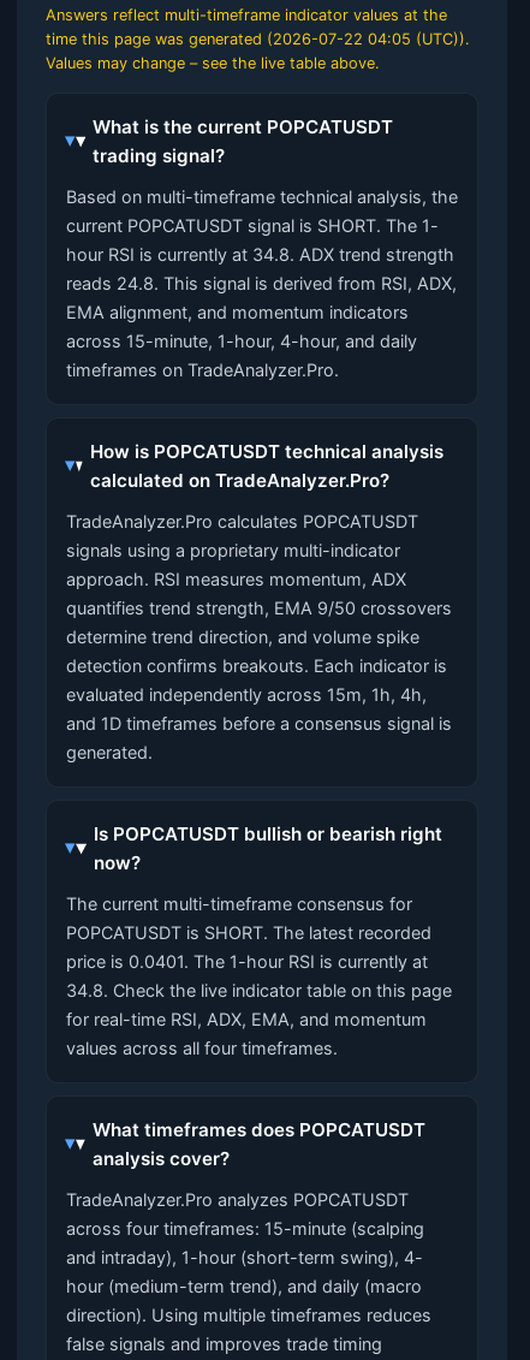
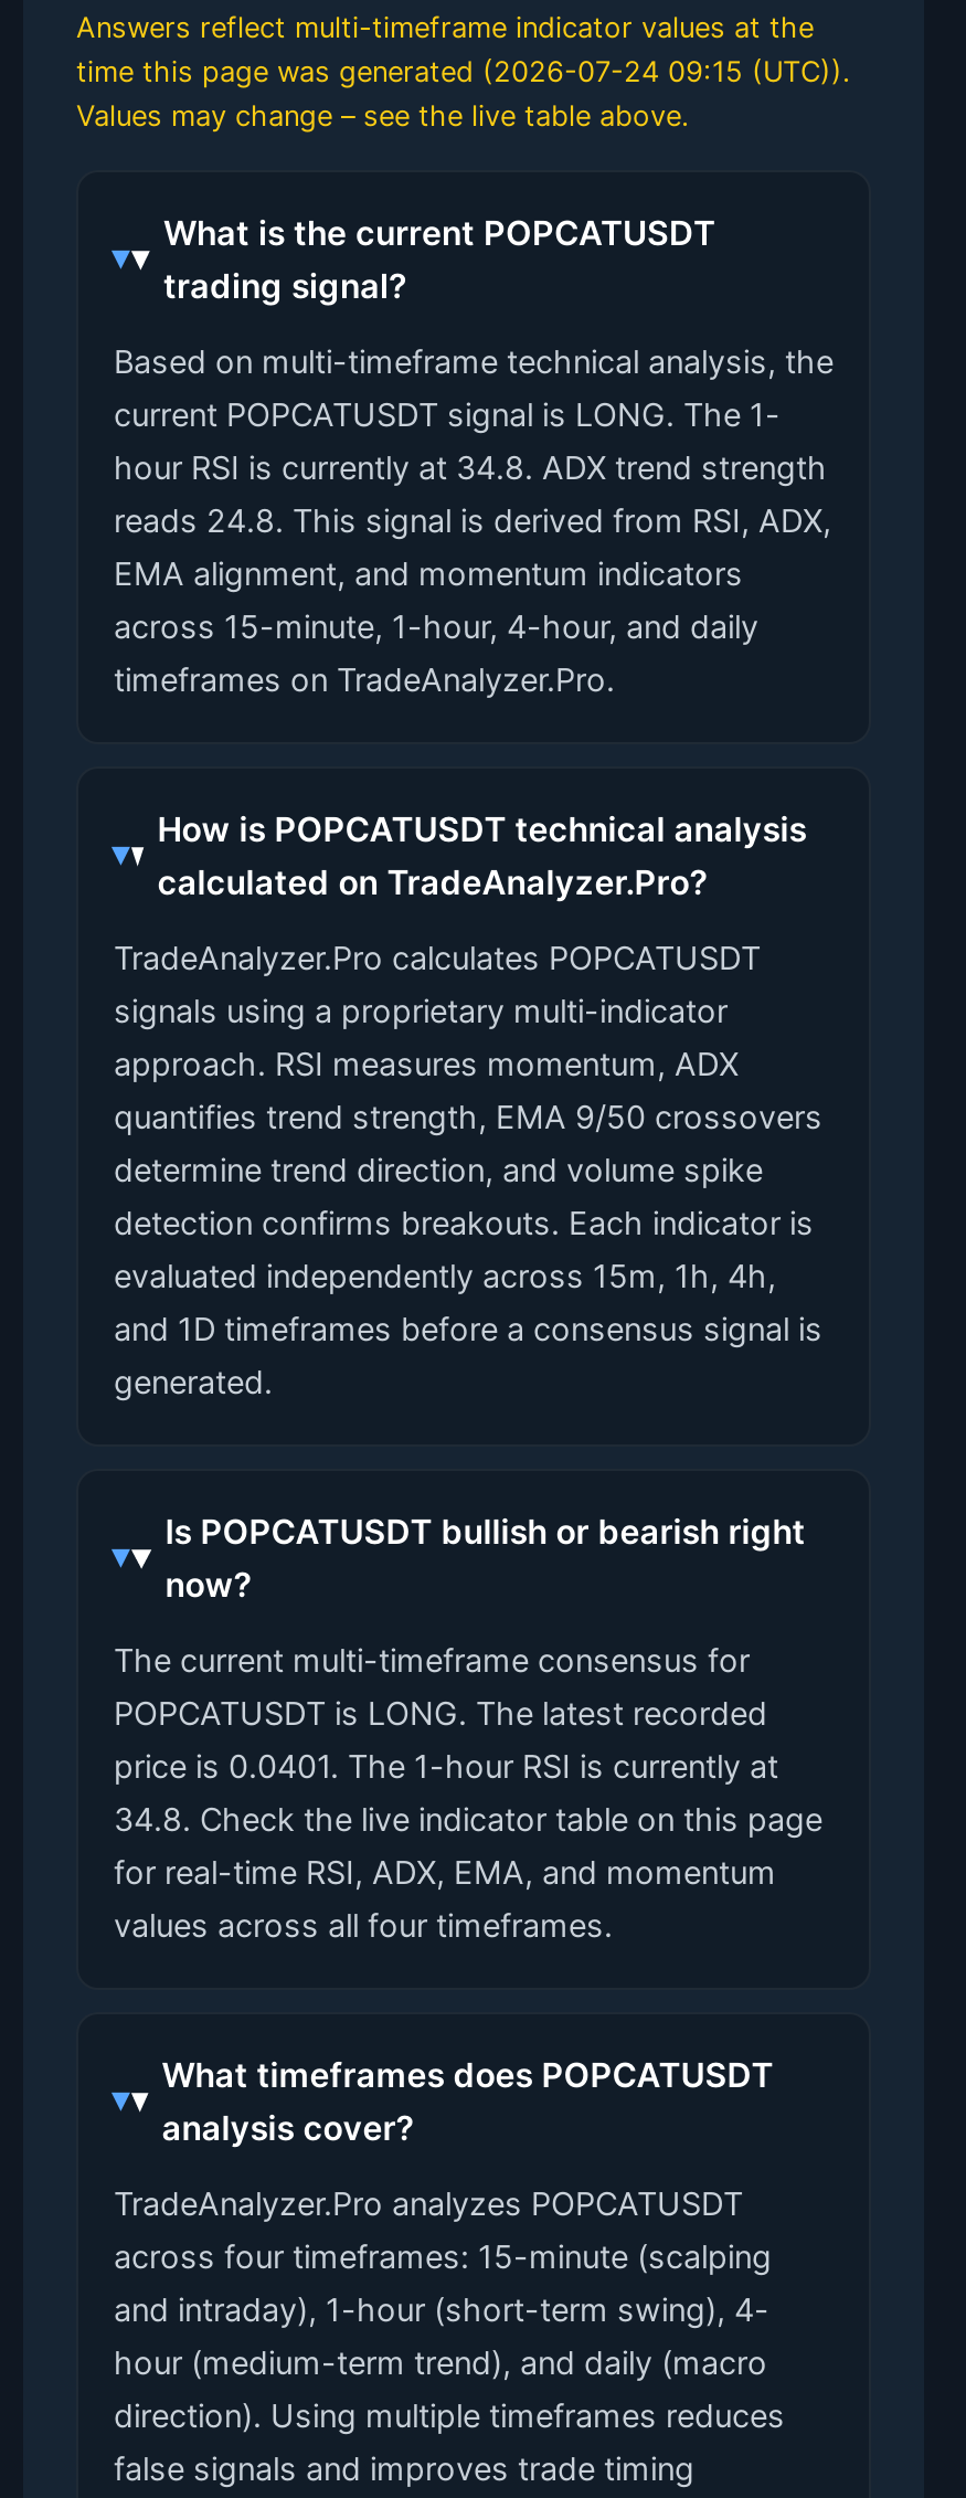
[46,30,470,48] time this page was generated (2026-07-22 04:05 (UTC)). -> [76,55,851,88] time this page was generated (2026-07-24 09:15 (UTC)).
[66,215,439,236] current POPCATUSDT signal is SHORT. The 1- -> [114,395,781,433] current POPCATUSDT signal is LONG. The 1-
[66,922,431,943] POPCATUSDT is SHORT. The latest recorded -> [114,1694,767,1732] POPCATUSDT is LONG. The latest recorded

